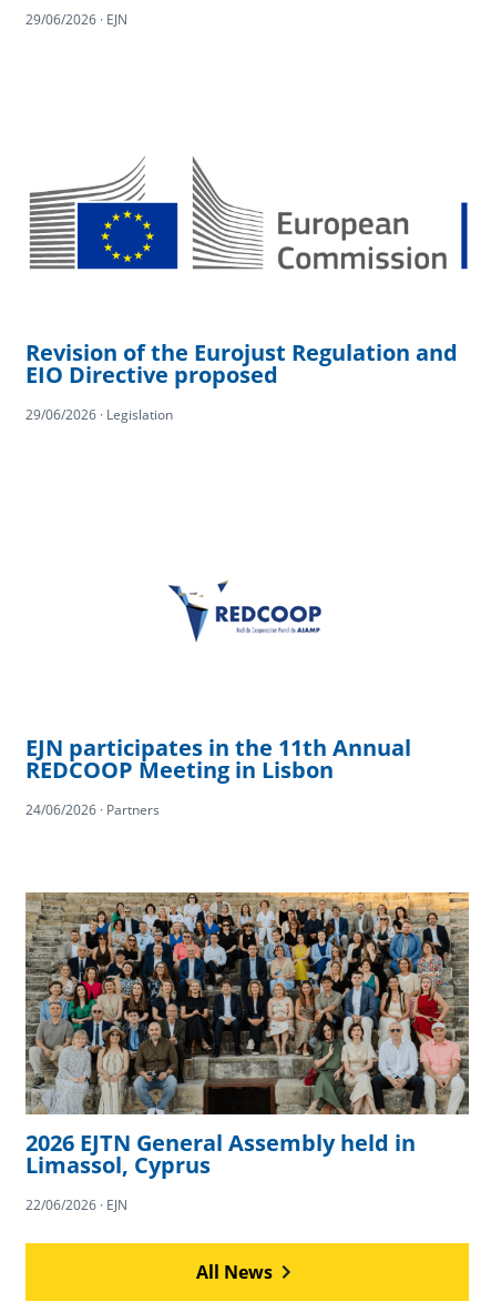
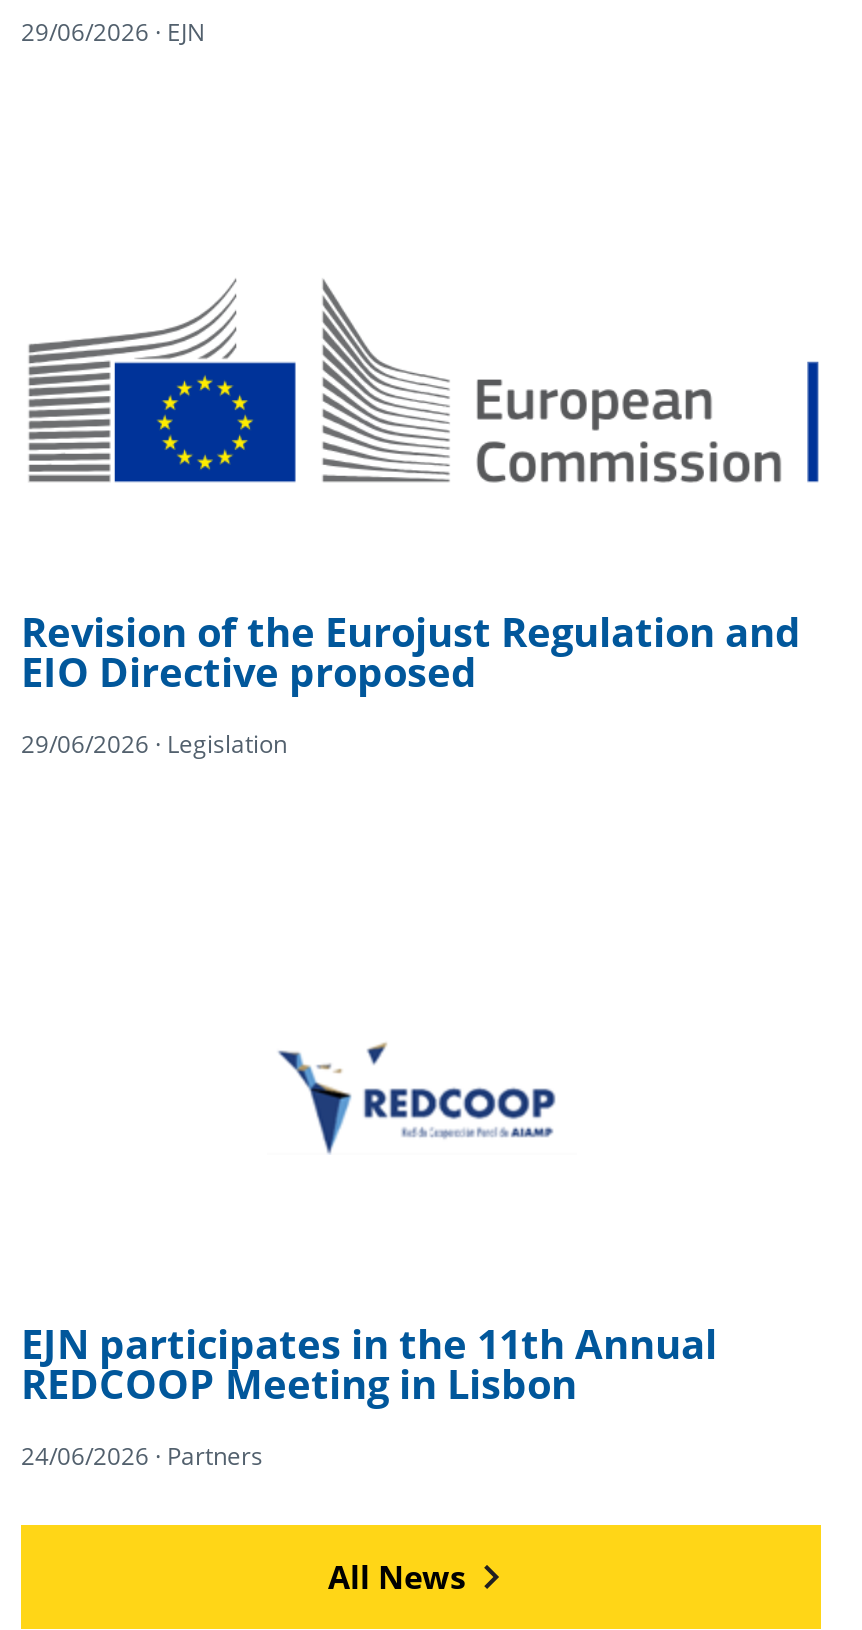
[24,891,470,1214] [image] | 2026 EJTN General Assembly held in | Limassol, Cyprus | 22/06/2026 · EJN -> none

